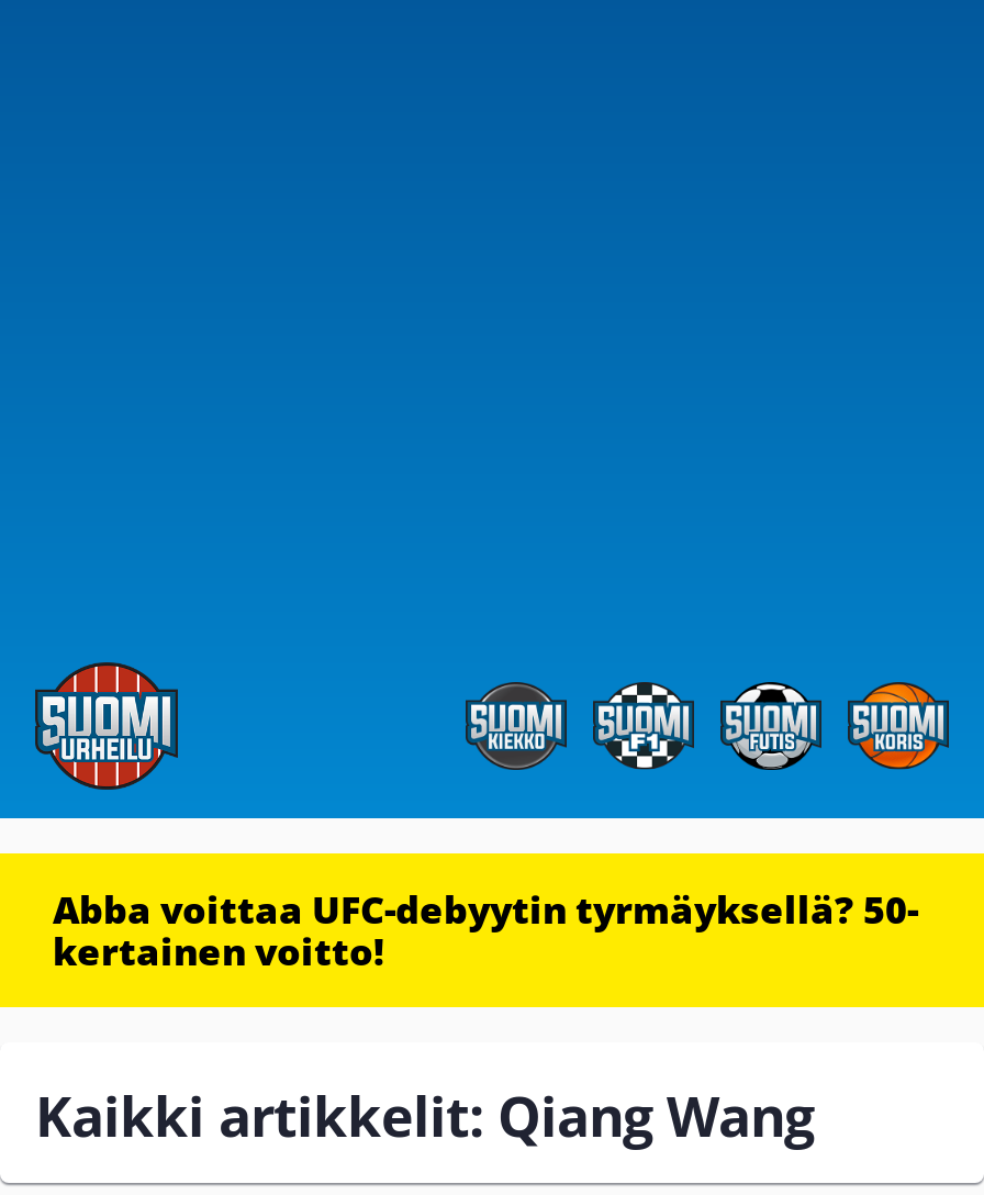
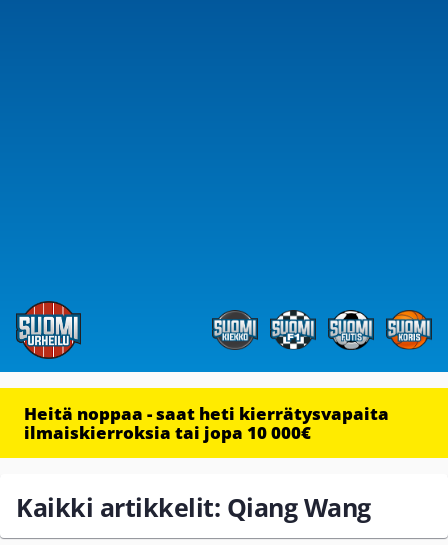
[53,884,918,976] Abba voittaa UFC-debyytin tyrmäyksellä? 50- | kertainen voitto! -> [24,402,389,444] Heitä noppaa - saat heti kierrätysvapaita | ilmaiskierroksia tai jopa 10 000€

